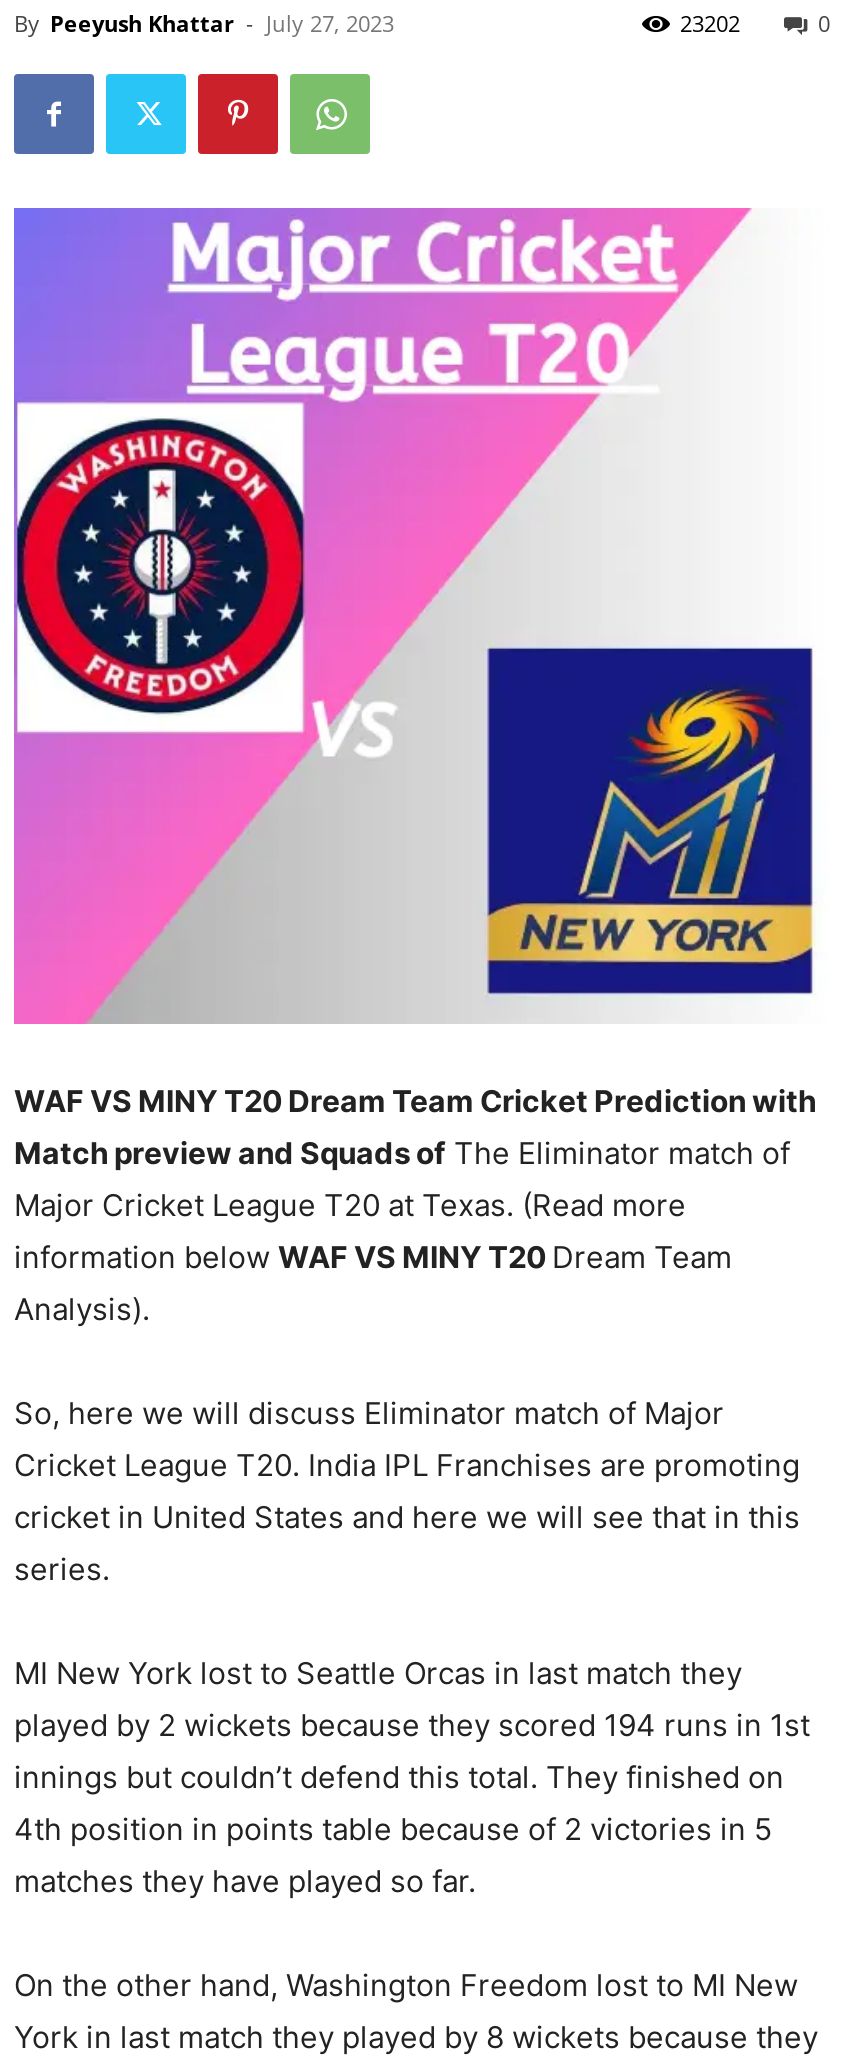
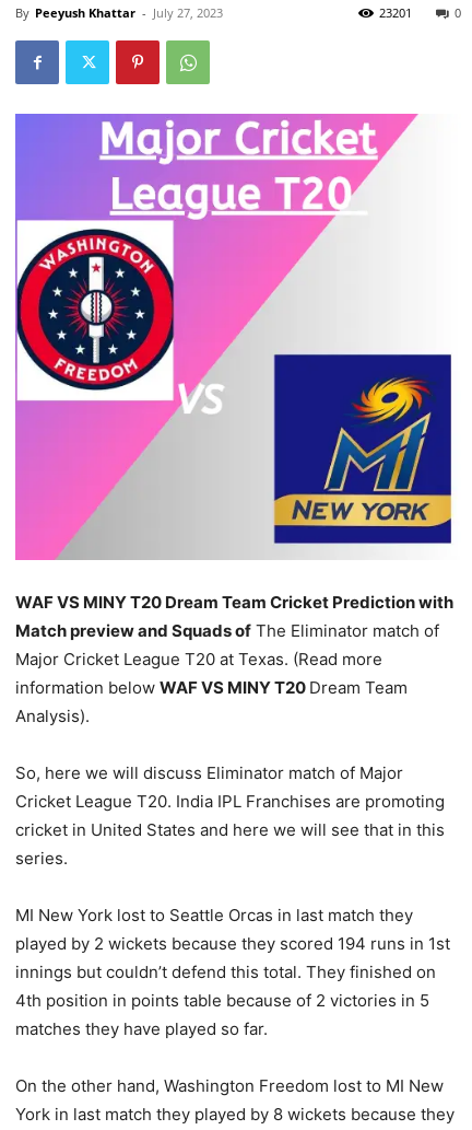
[680,8,740,38] 23202 -> [379,4,412,21] 23201

